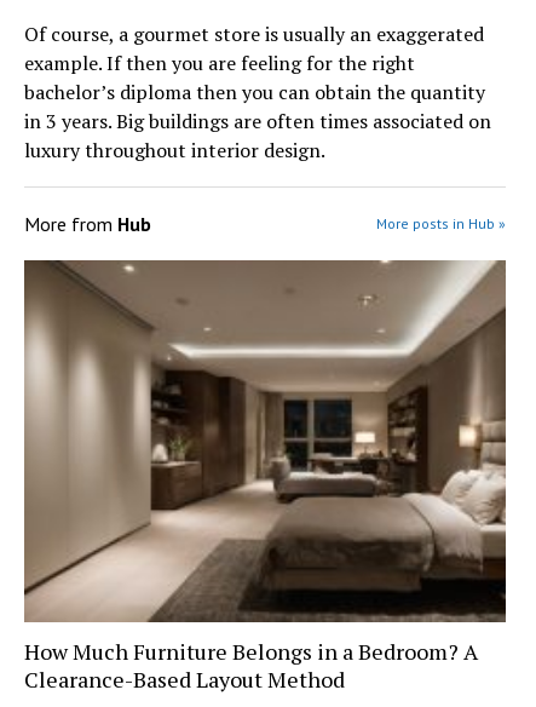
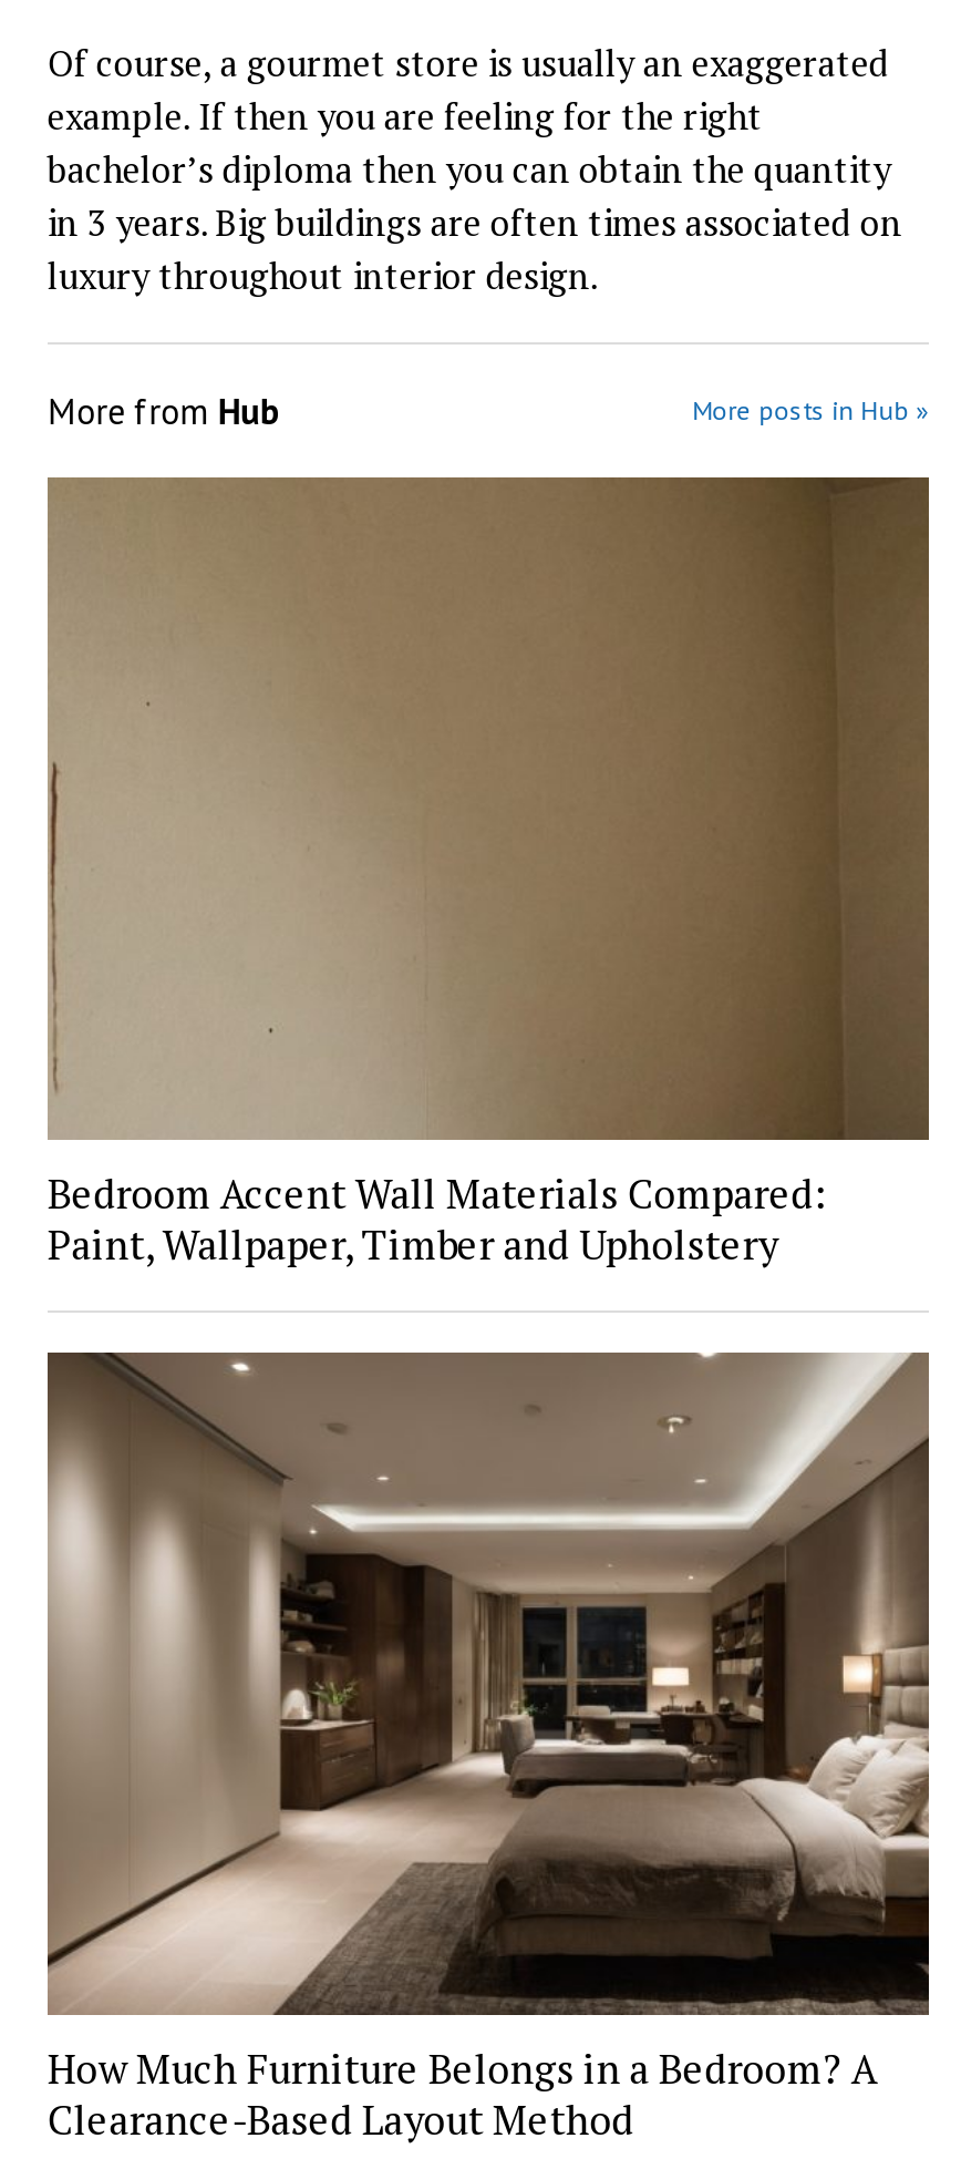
none -> [47,475,929,1271] [image] | Bedroom Accent Wall Materials Compared: | Paint, Wallpaper, Timber and Upholstery

